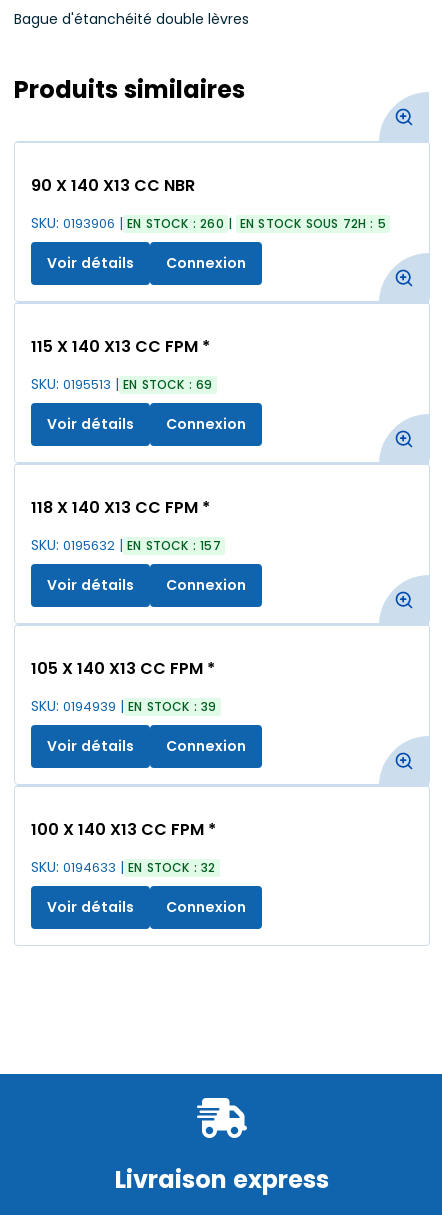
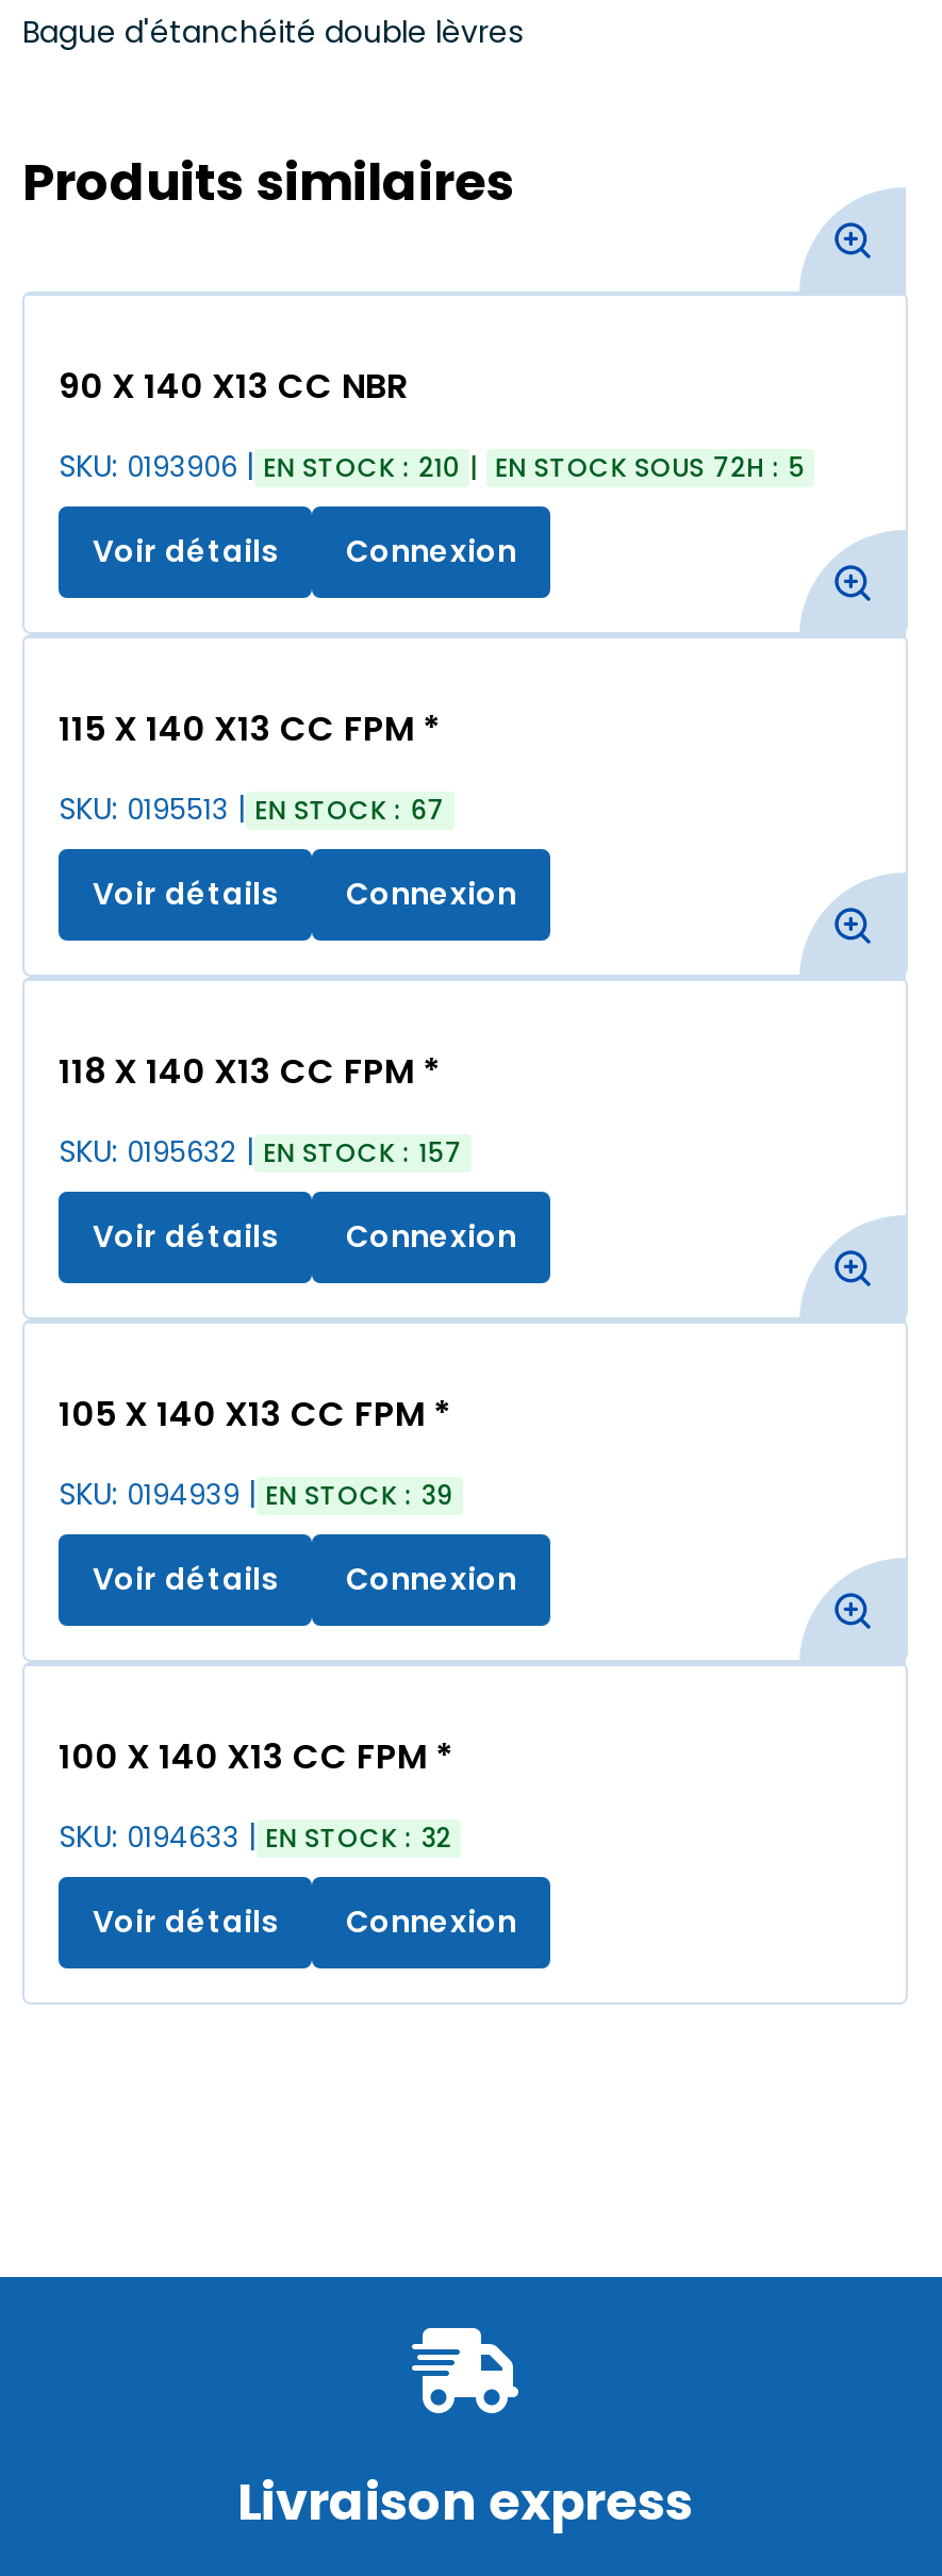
[31,213,386,233] SKU: 0193906 EN STOCK : 260 EN STOCK SOUS 72H : 5 -> [59,445,806,488] SKU: 0193906 EN STOCK : 210 EN STOCK SOUS 72H : 5
[31,374,213,394] SKU: 0195513 EN STOCK : 69 -> [59,788,445,830] SKU: 0195513 EN STOCK : 67

